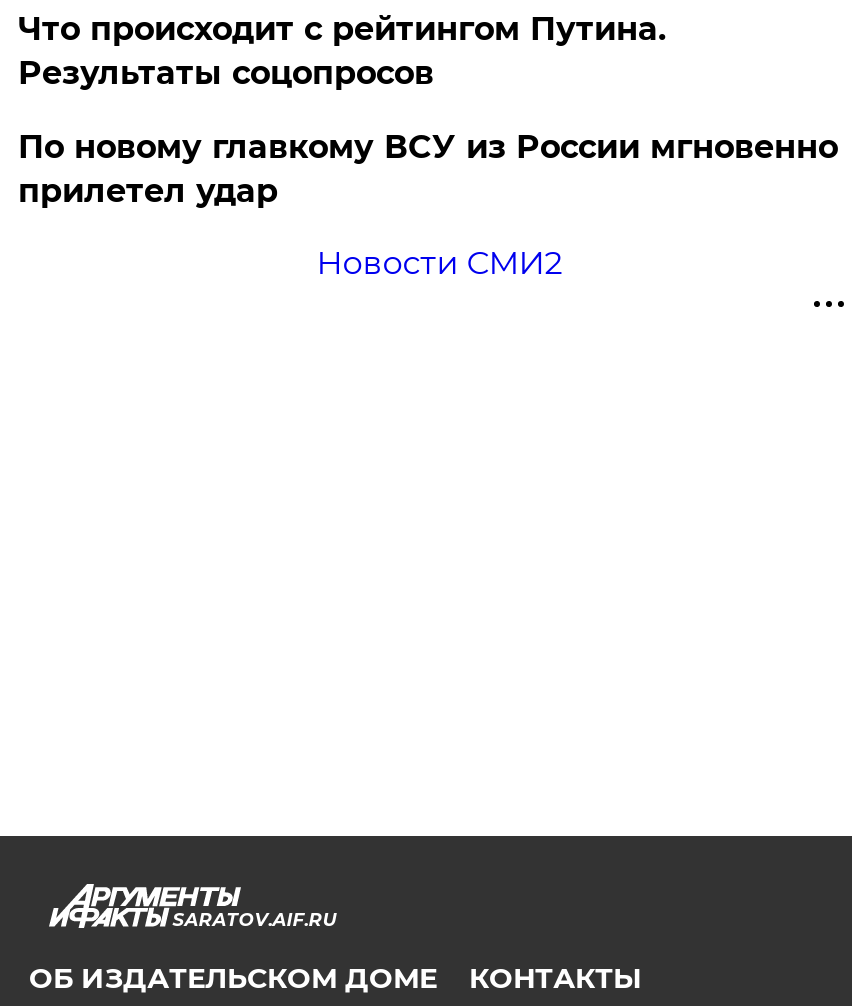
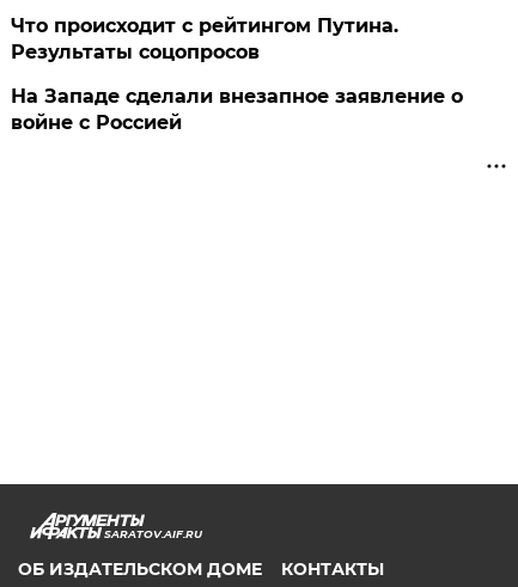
[18,129,838,283] По новому главкому ВСУ из России мгновенно | прилетел удар | Новости СМИ2 -> [11,85,463,134] На Западе сделали внезапное заявление о | войне с Россией

